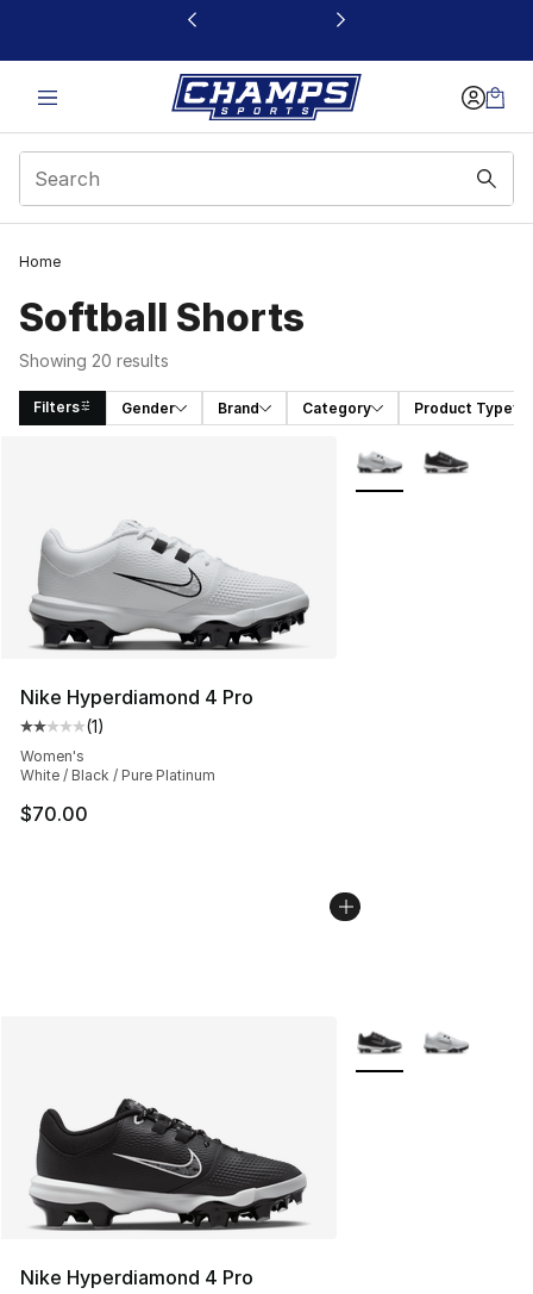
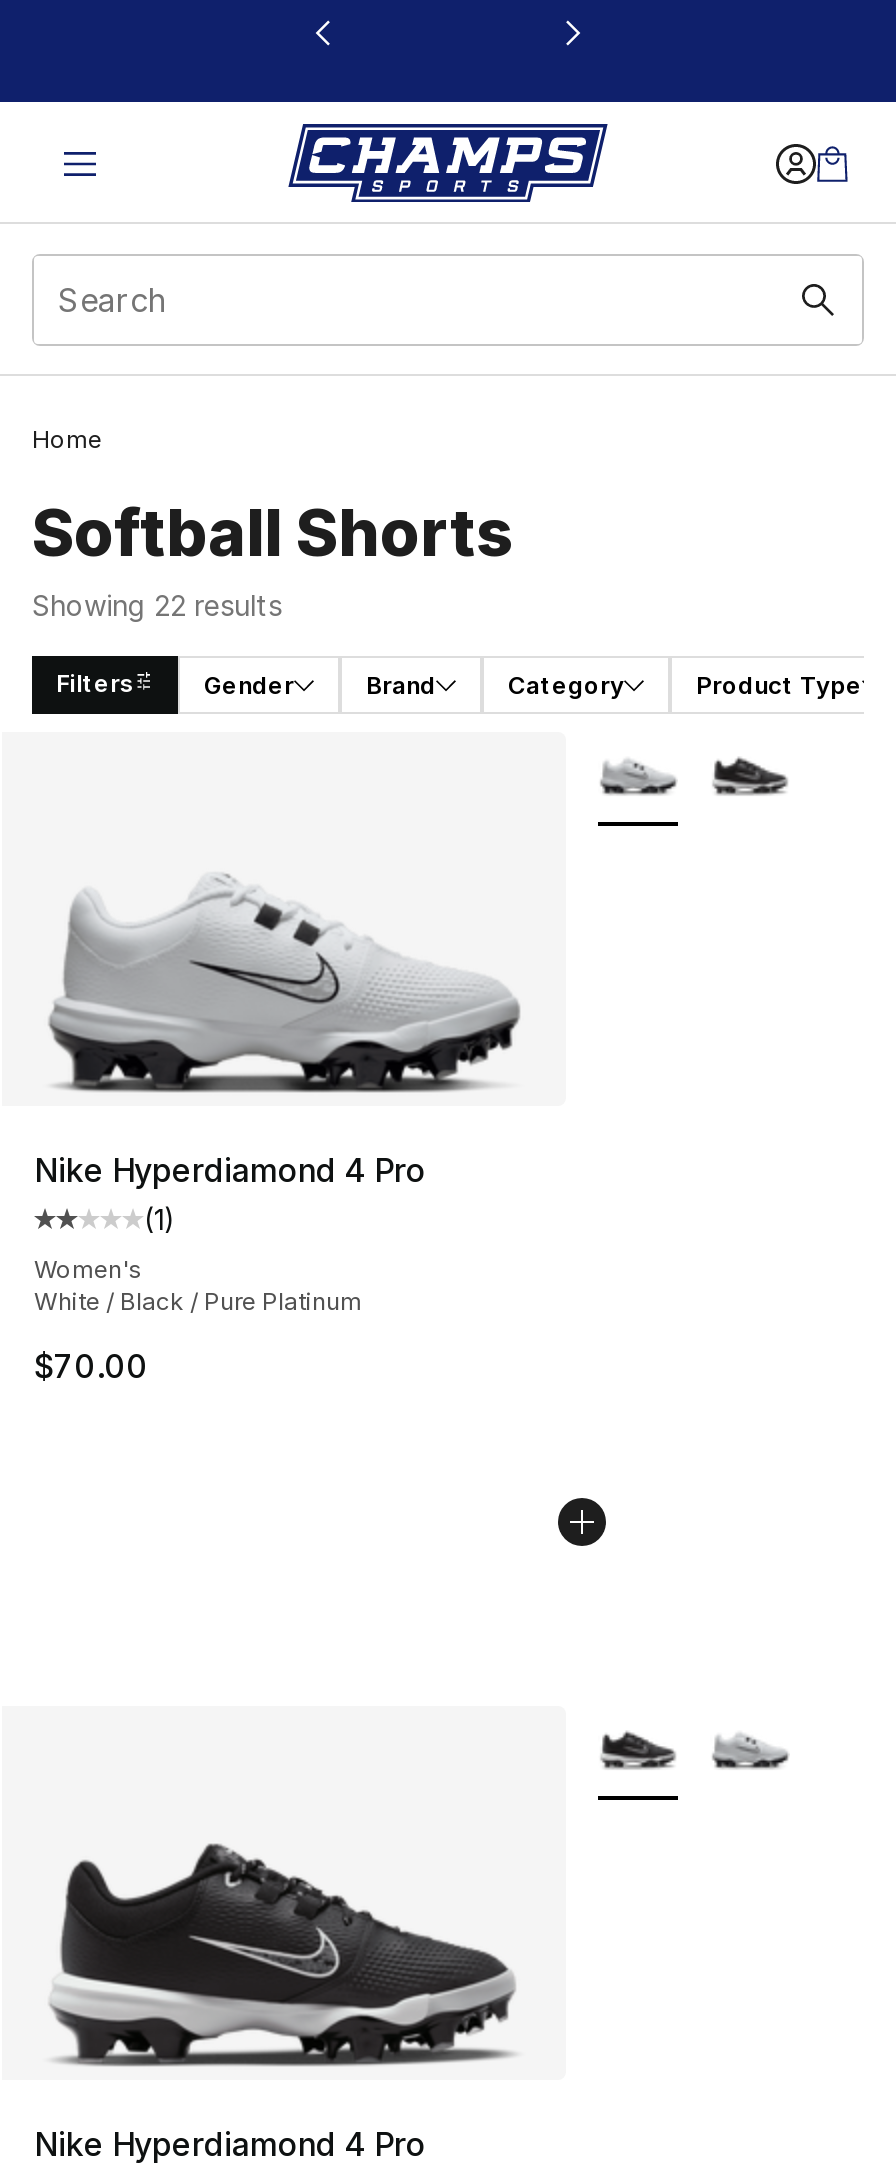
[19,350,169,371] Showing 20 results -> [32,588,282,622] Showing 22 results

